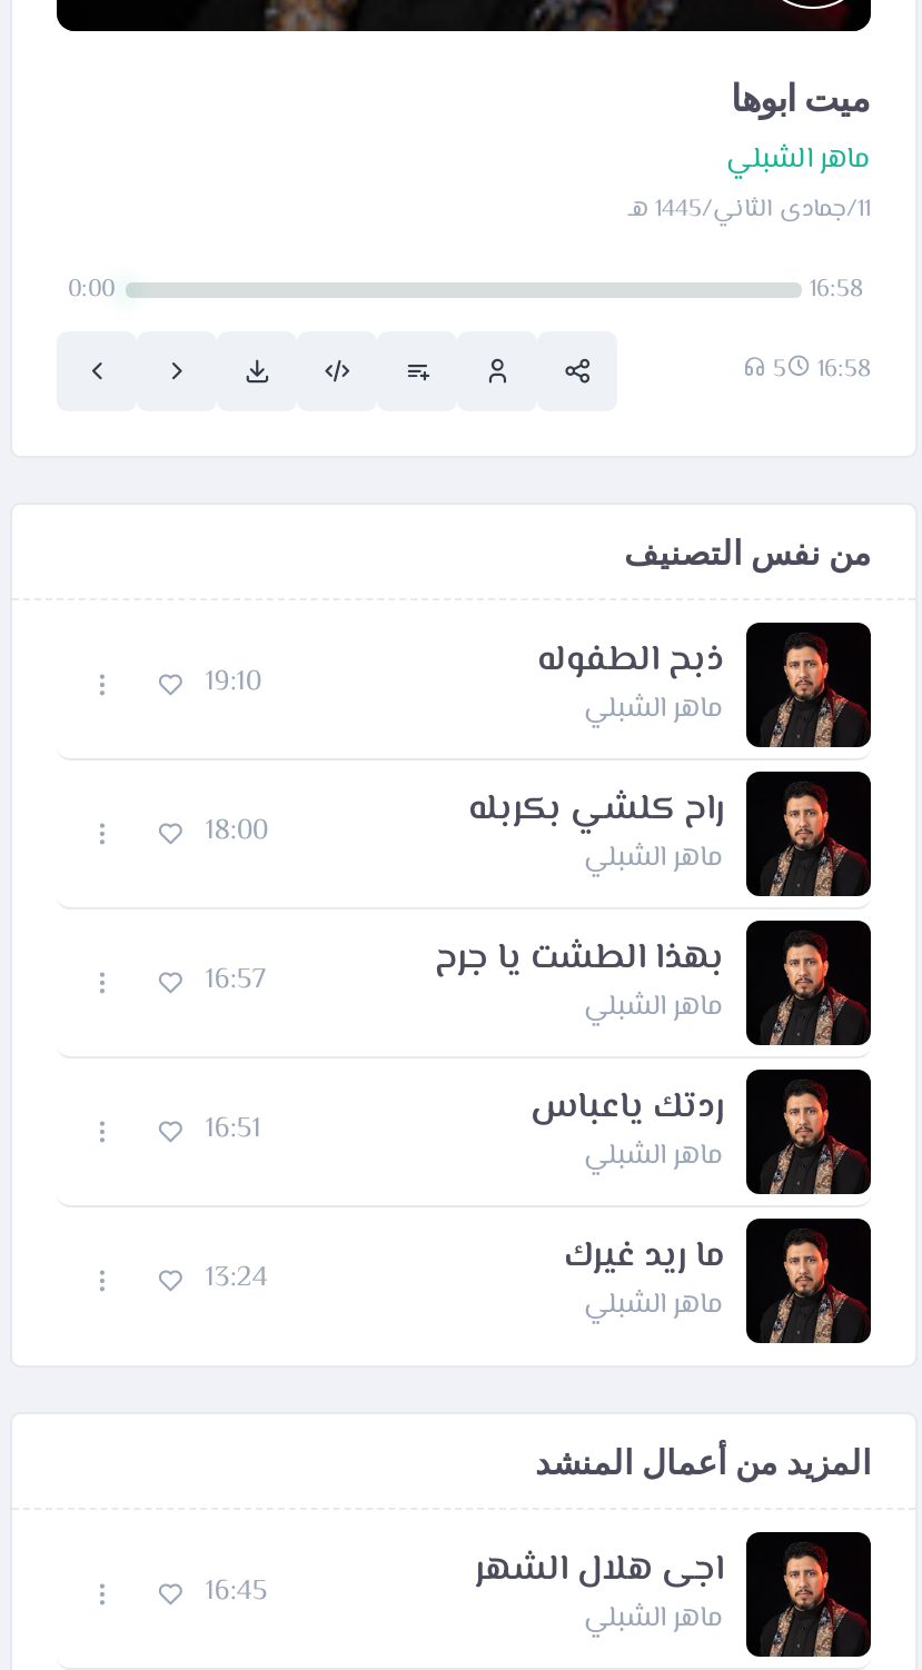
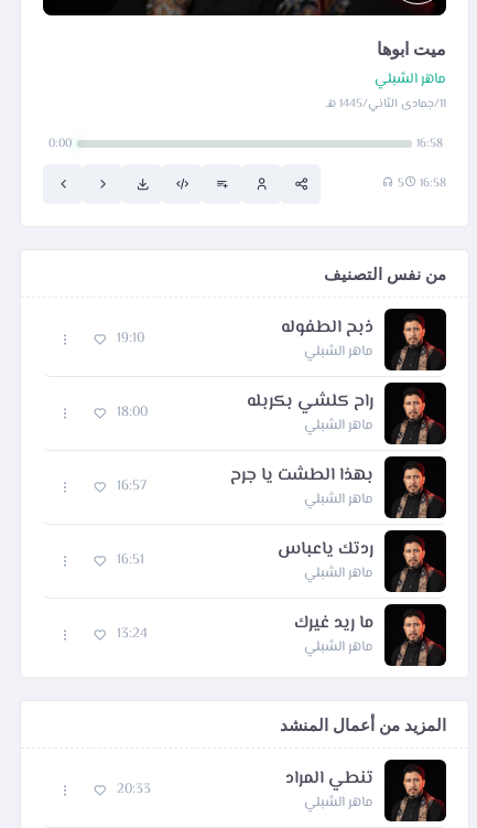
[475,1543,724,1599] اجى هلال الشهر -> [285,765,373,793] تنطي المراد
[205,1570,268,1614] 16:45 -> [117,778,151,800] 20:33

